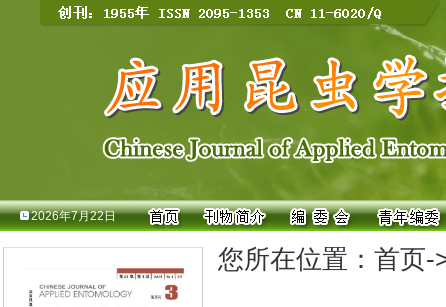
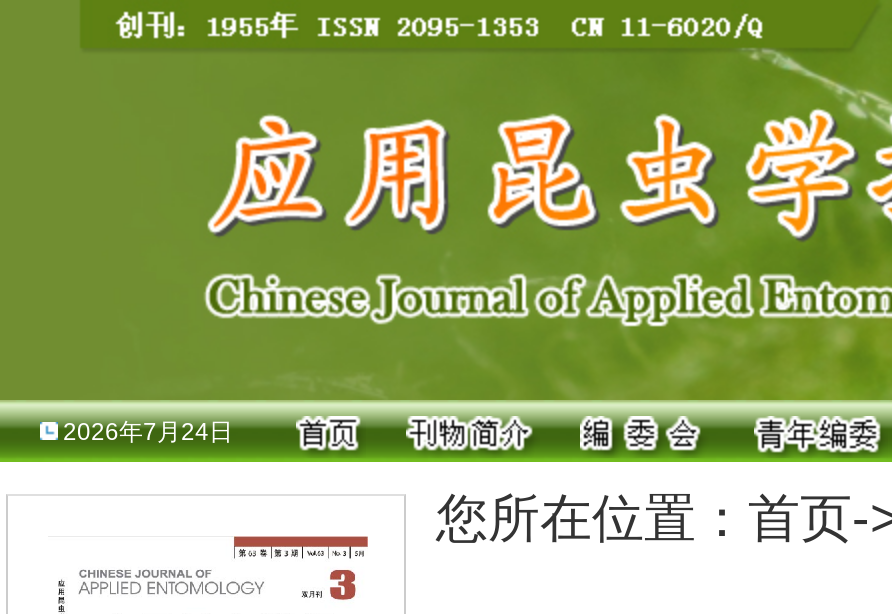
[28,209,116,223] 2026年7月22日 -> [57,418,233,446] 2026年7月24日

